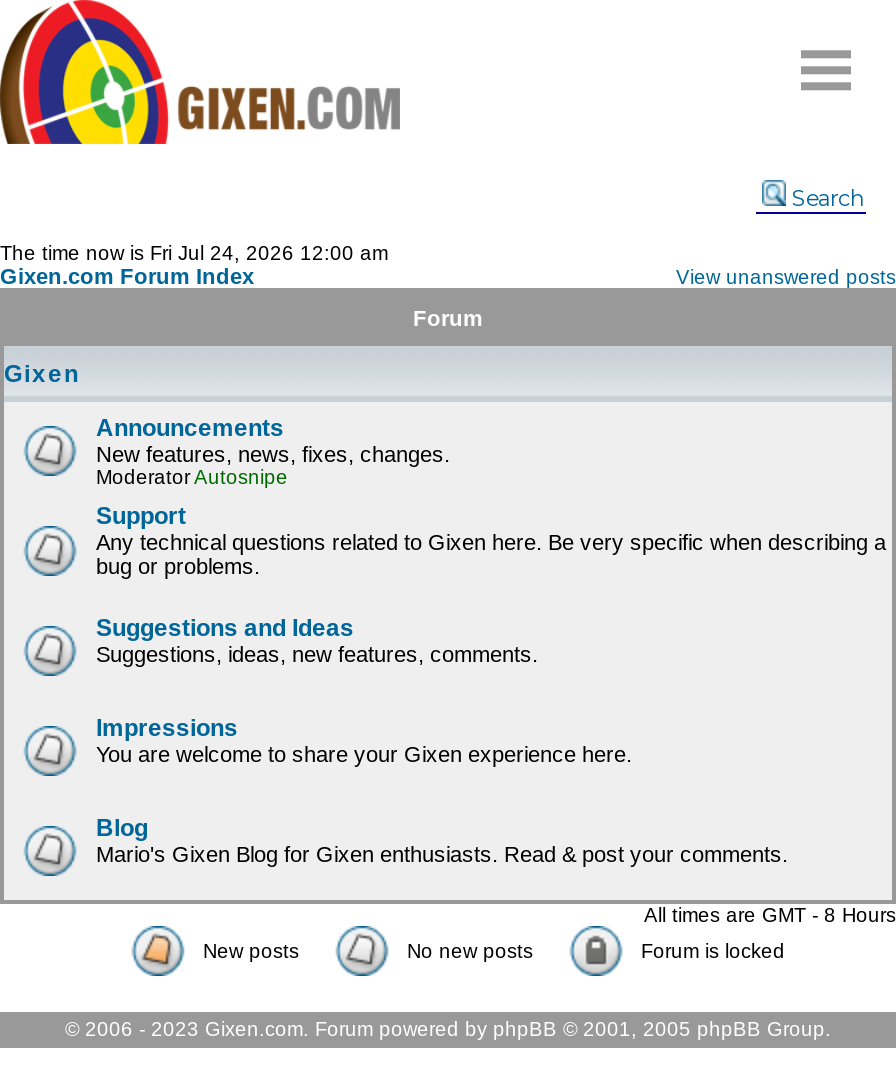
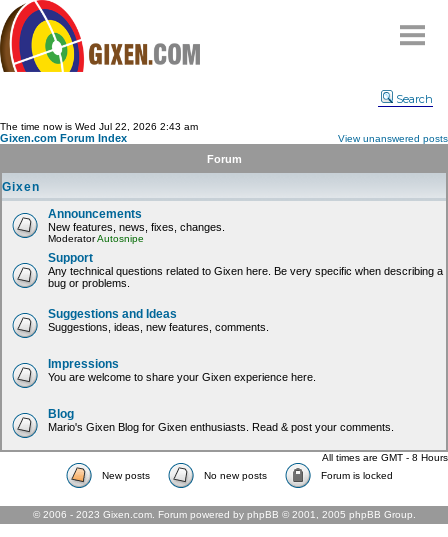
[0,242,388,264] The time now is Fri Jul 24, 2026 12:00 am -> [0,121,198,132] The time now is Wed Jul 22, 2026 2:43 am

